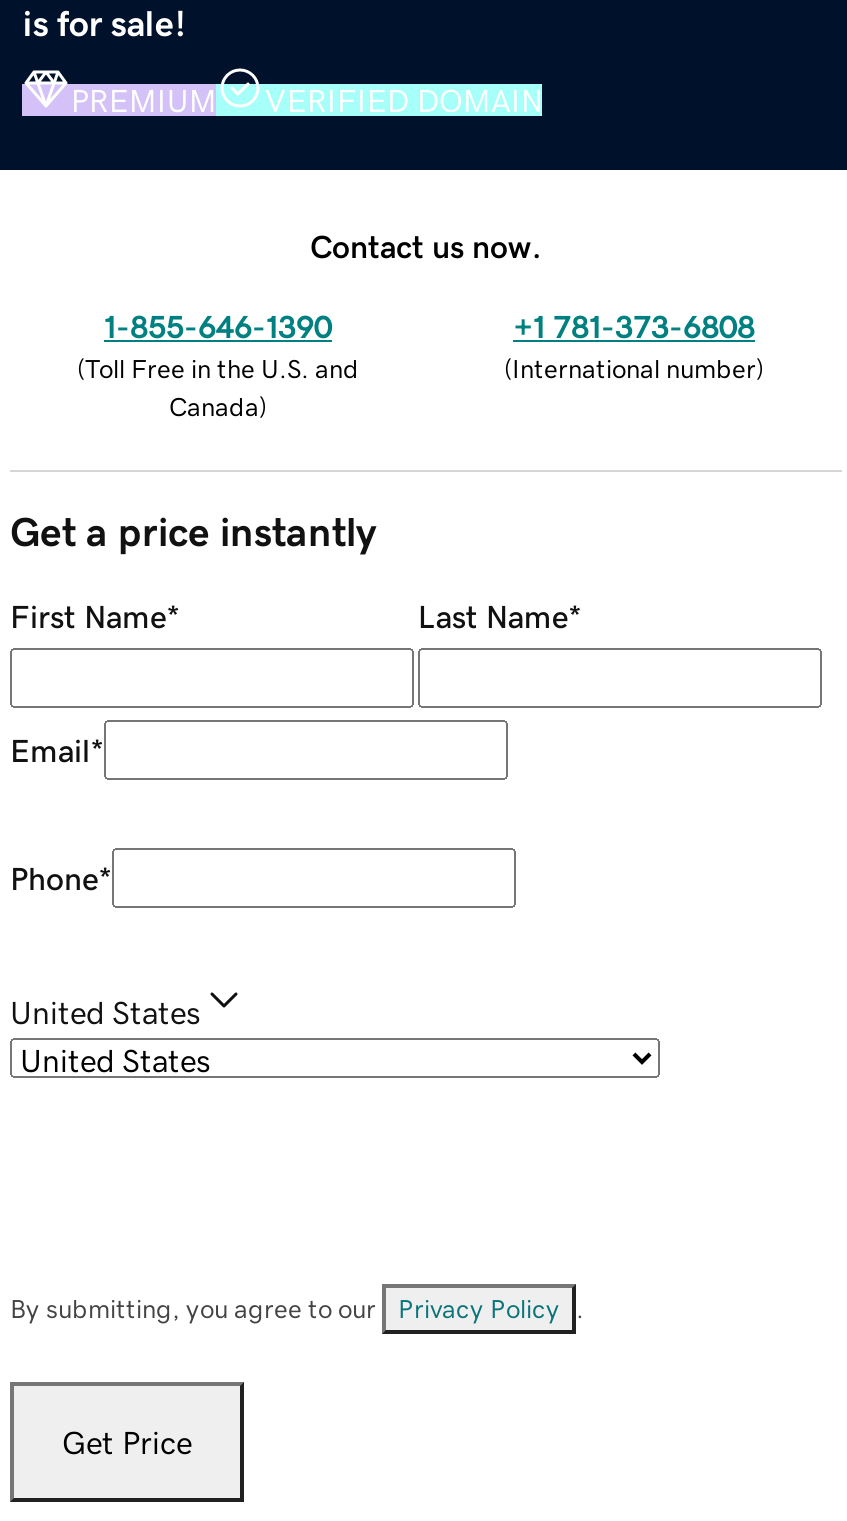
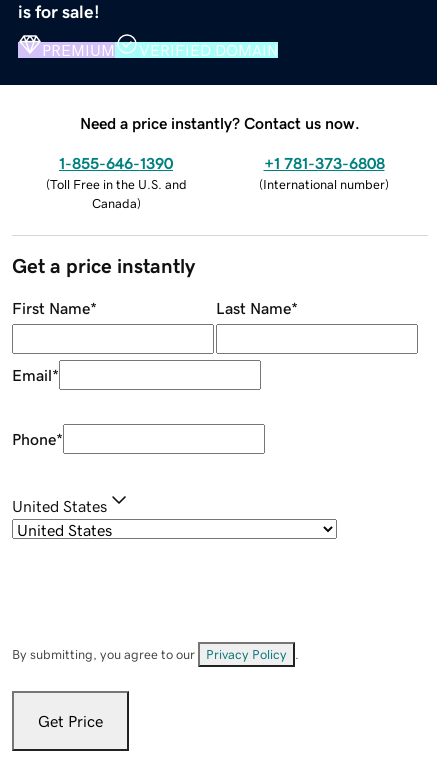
[310,229,542,261] Contact us now. -> [80,115,360,131] Need a price instantly? Contact us now.

